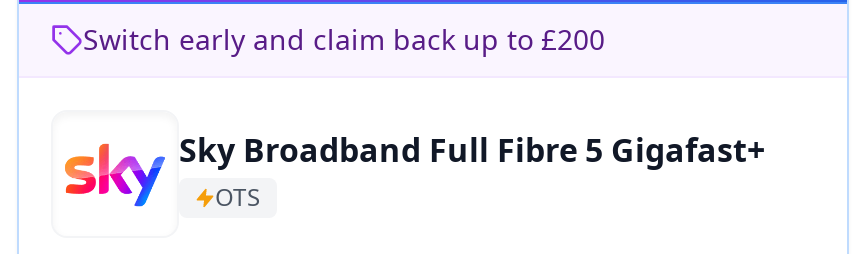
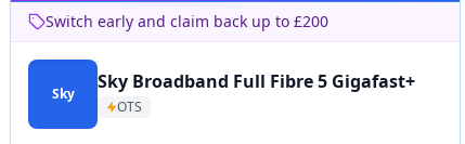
[51,110,179,238] [image] -> [27,58,99,130] [image]
none -> [51,85,74,103] Sky

